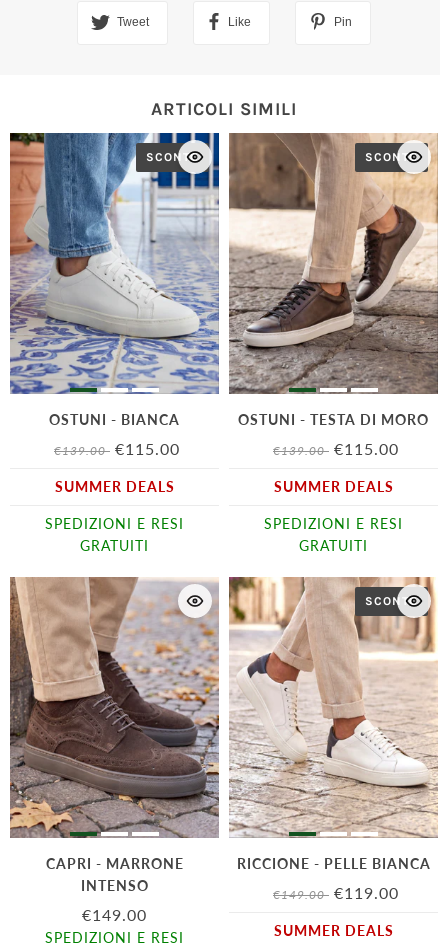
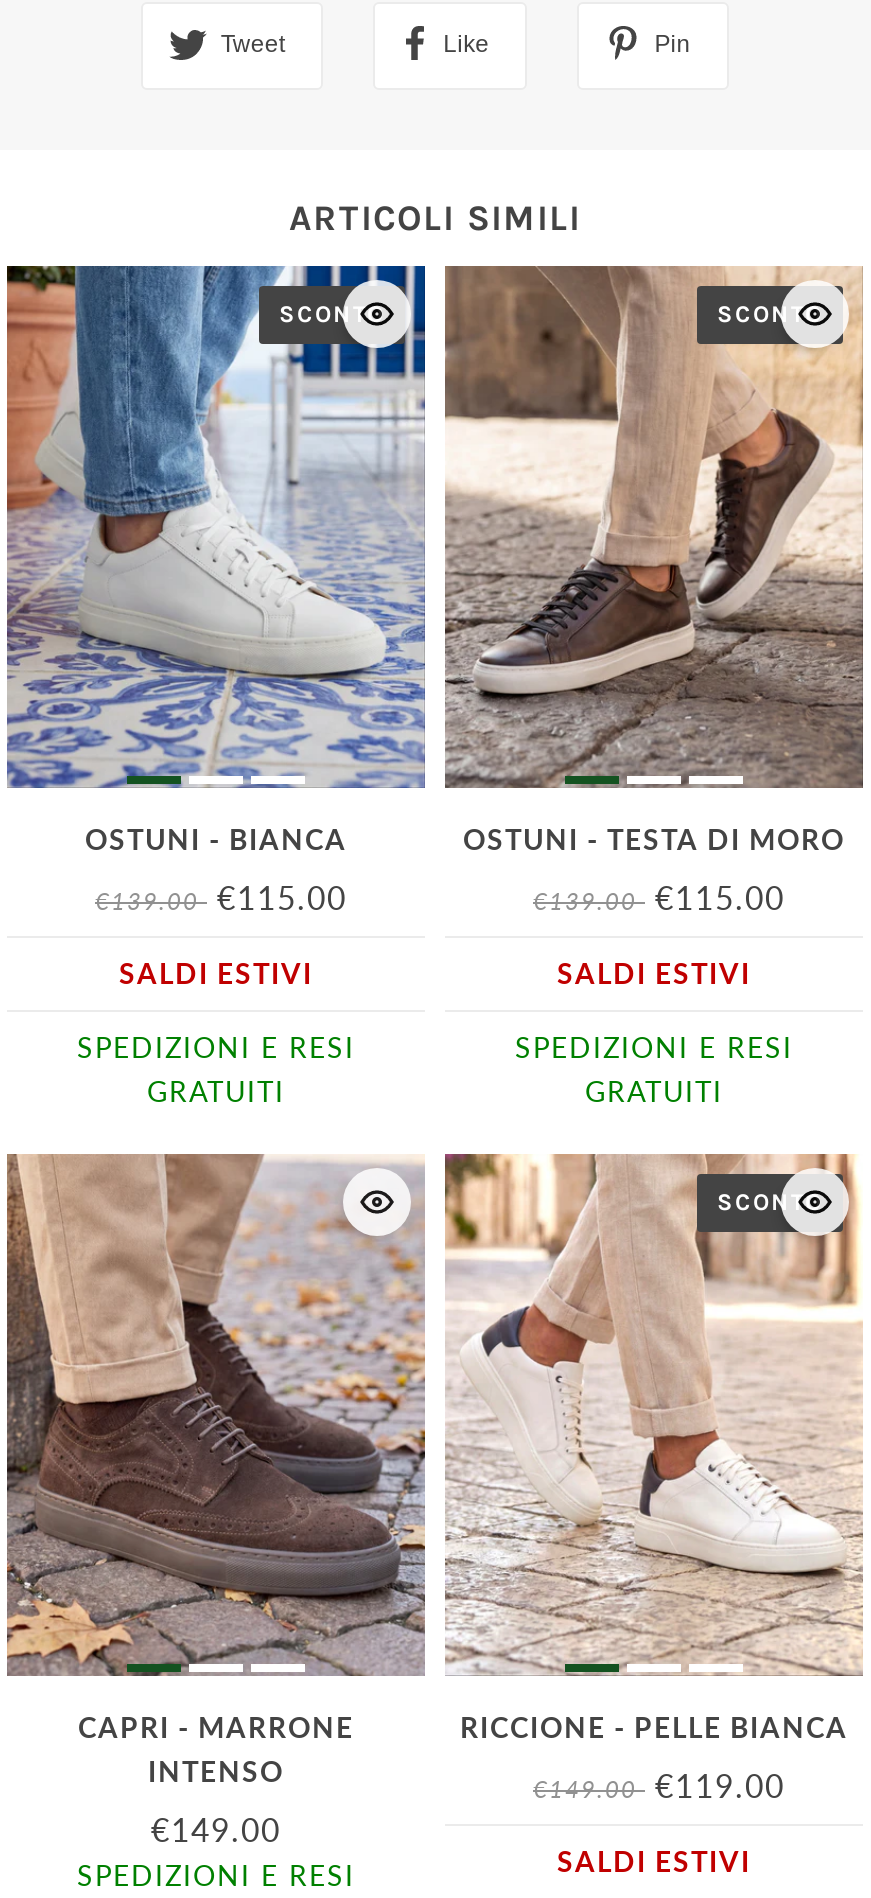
[54,478,174,495] SUMMER DEALS -> [119,956,313,990] SALDI ESTIVI
[273,478,393,495] SUMMER DEALS -> [557,956,751,990] SALDI ESTIVI
[273,922,393,939] SUMMER DEALS -> [557,1844,751,1878] SALDI ESTIVI

